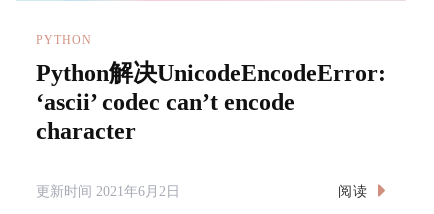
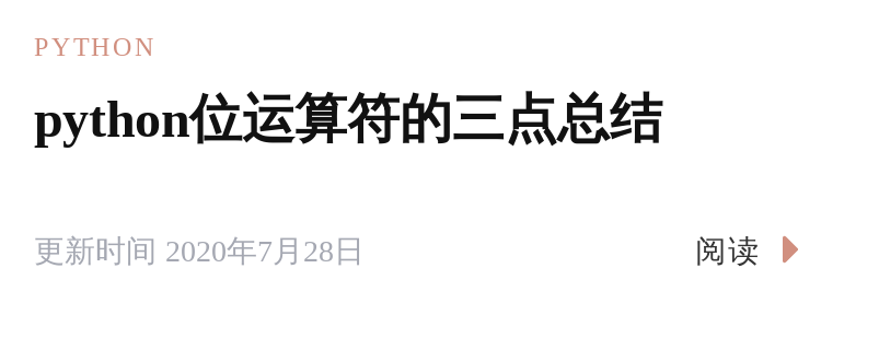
[36,60,386,144] Python解决UnicodeEncodeError: | ‘ascii’ codec can’t encode | character -> [34,90,662,147] python位运算符的三点总结
[36,184,180,199] 更新时间2021年6月2日 -> [34,235,365,268] 更新时间2020年7月28日

